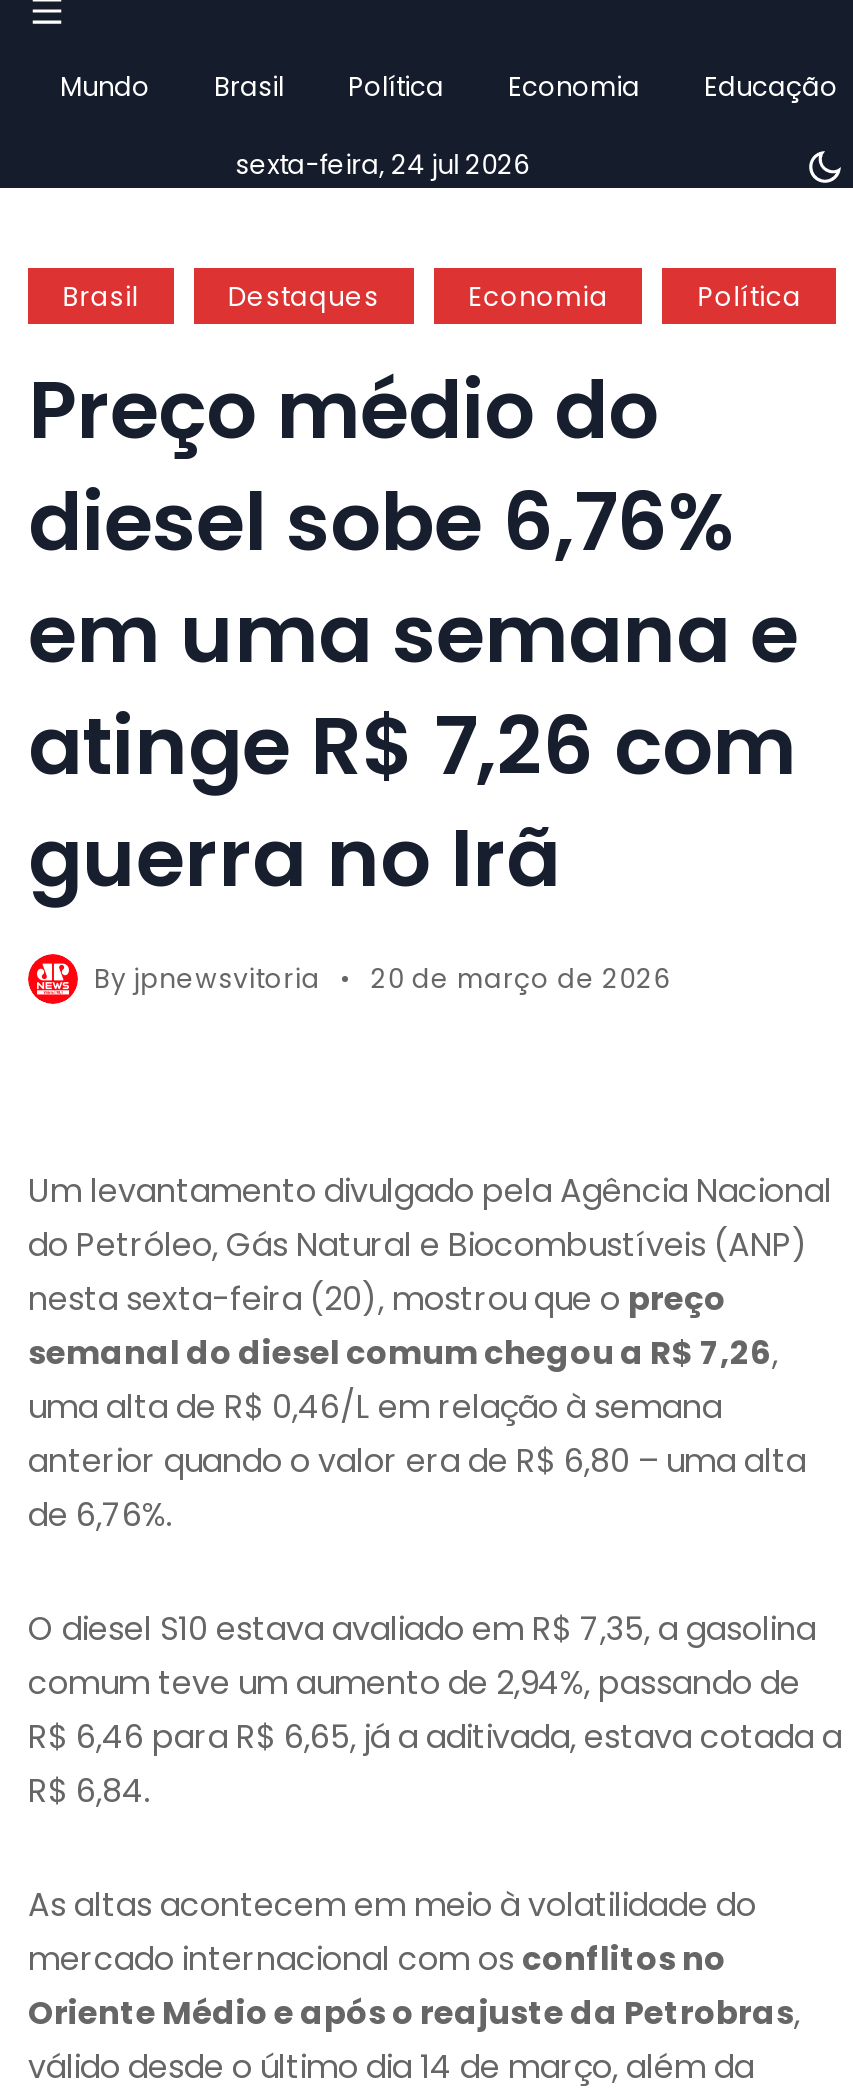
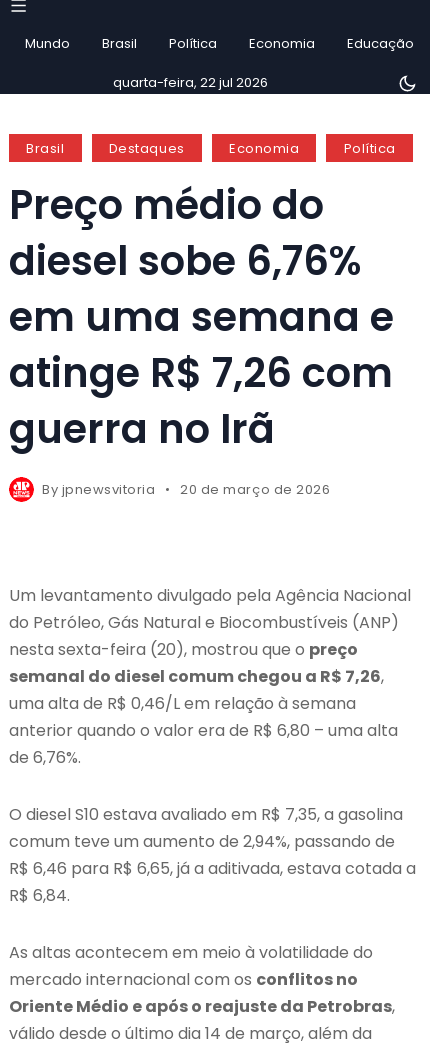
[235,147,529,185] sexta-feira, 24 jul 2026 -> [113,73,268,92] quarta-feira, 22 jul 2026

